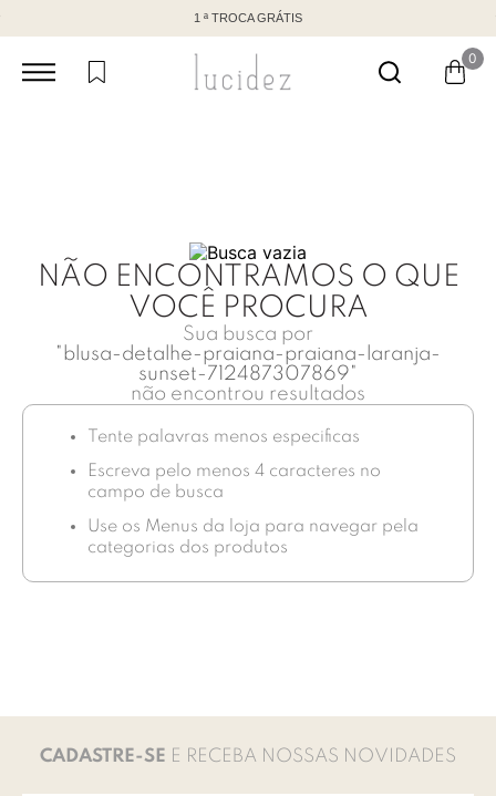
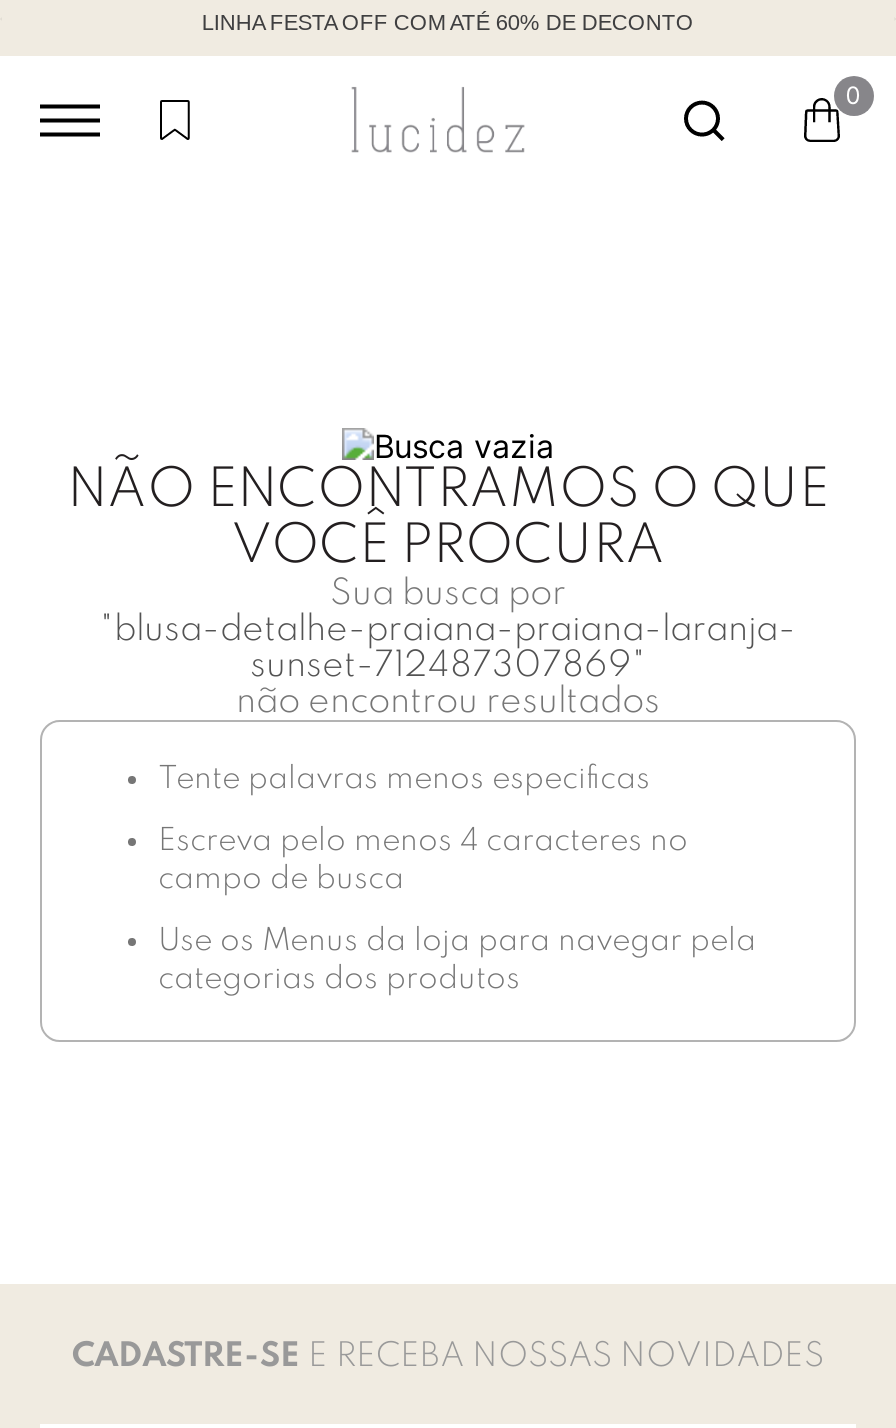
[194,11,302,24] 1 ª TROCA GRÁTIS -> [202,9,694,33] LINHA FESTA OFF COM ATÉ 60% DE DECONTO

